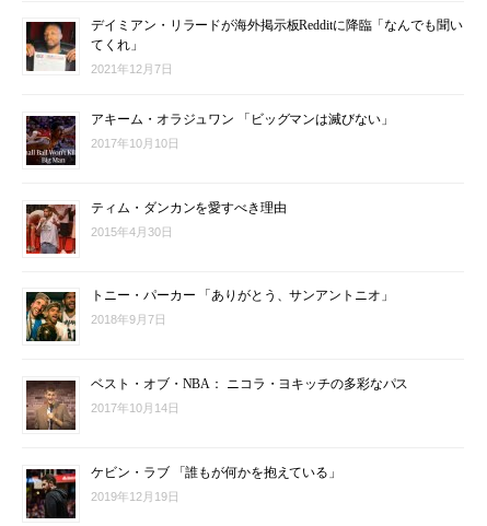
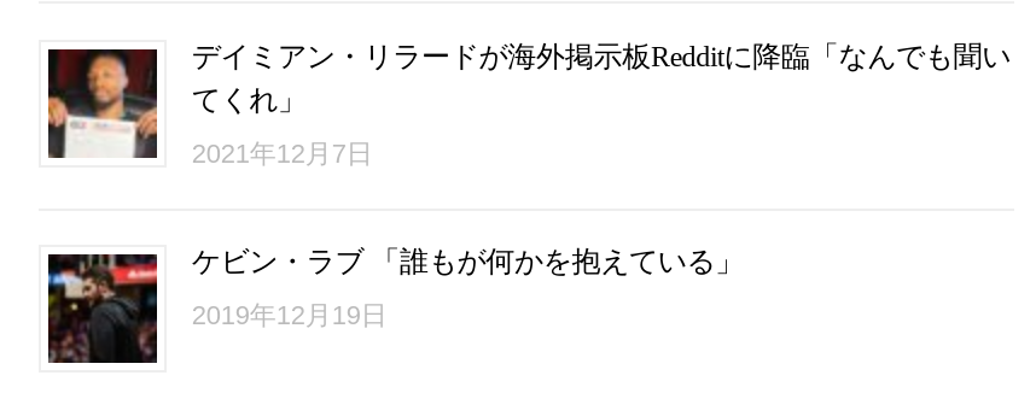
[25,112,393,166] [image] | アキーム・オラジュワン 「ビッグマンは滅びない」 | 2017年10月10日 -> none
[25,200,286,255] [image] | ティム・ダンカンを愛すべき理由 | 2015年4月30日 -> none
[25,288,393,342] [image] | トニー・パーカー 「ありがとう、サンアントニオ」 | 2018年9月7日 -> none
[25,376,409,431] [image] | ベスト・オブ・NBA： ニコラ・ヨキッチの多彩なパス | 2017年10月14日 -> none

